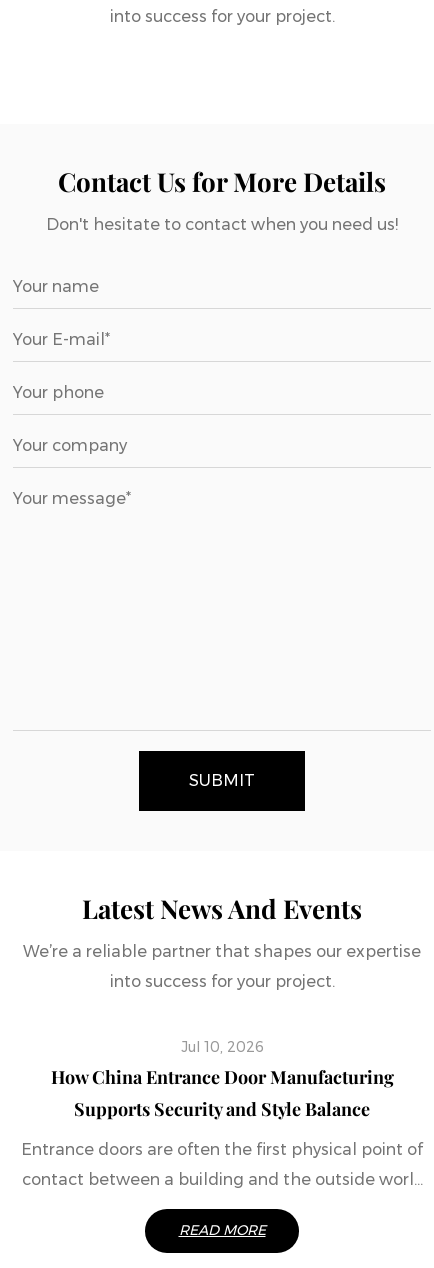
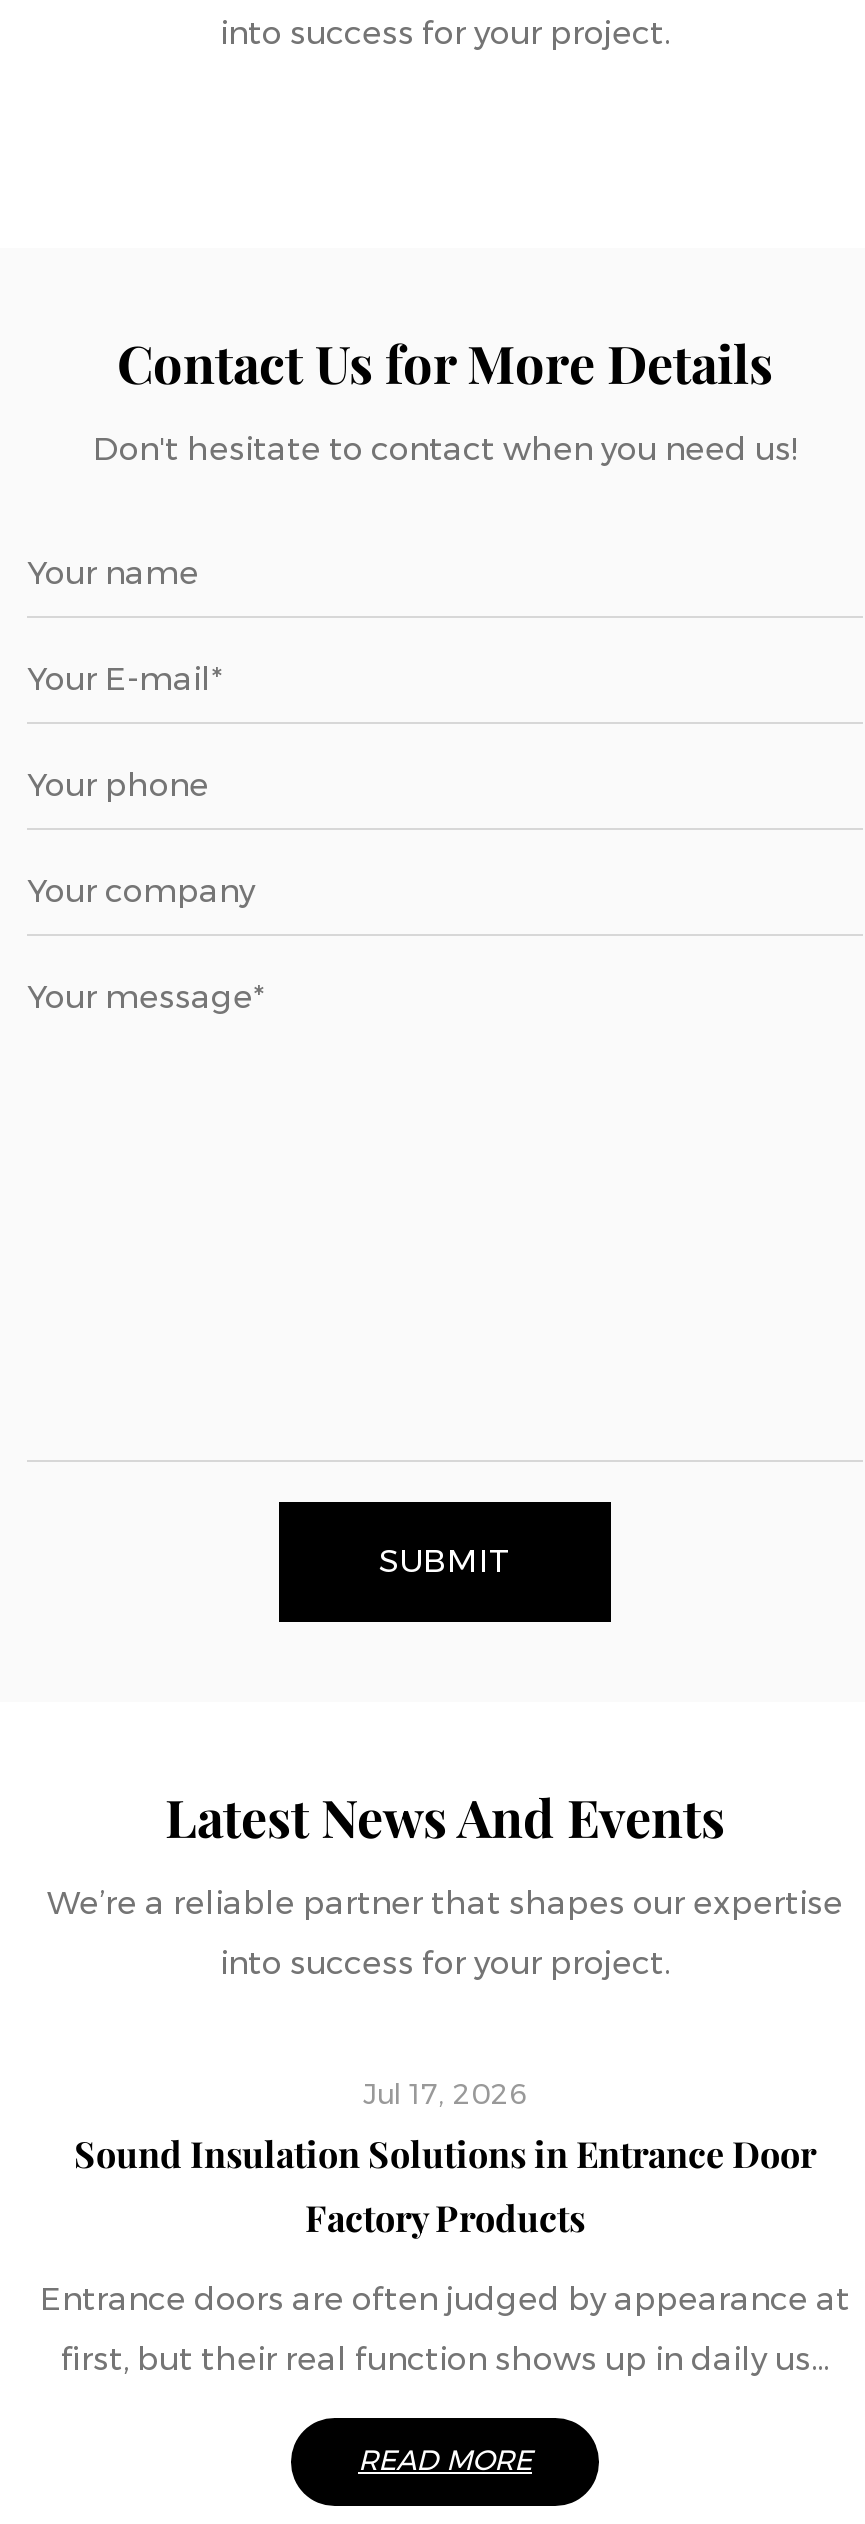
[50,1038,393,1121] Jul 10, 2026 | How China Entrance Door Manufacturing | Supports Security and Style Balance -> [74,2076,816,2242] Jul 17, 2026 | Sound Insulation Solutions in Entrance Door | Factory Products
[21,1140,423,1159] Entrance doors are often the first physical point of -> [40,2280,850,2318] Entrance doors are often judged by appearance at
[21,1170,422,1189] contact between a building and the outside worl... -> [61,2340,829,2378] first, but their real function shows up in daily us...

